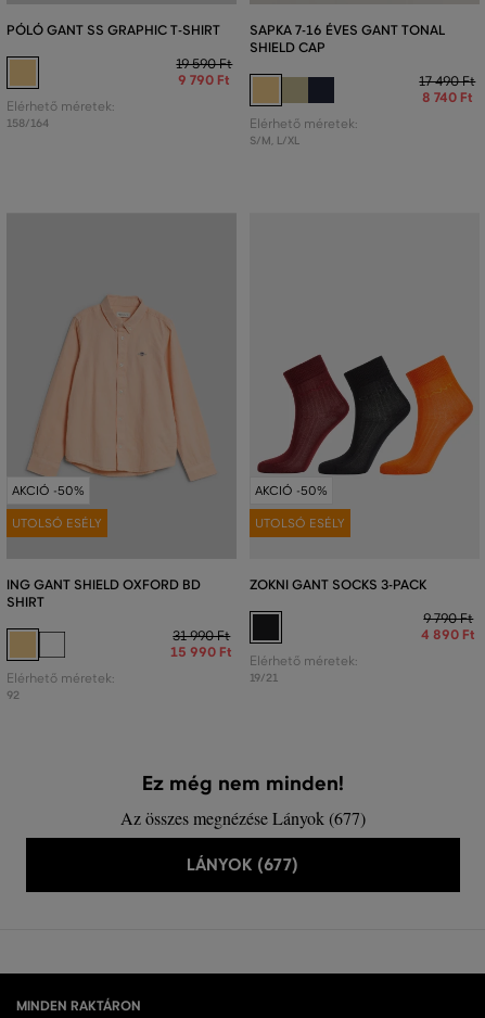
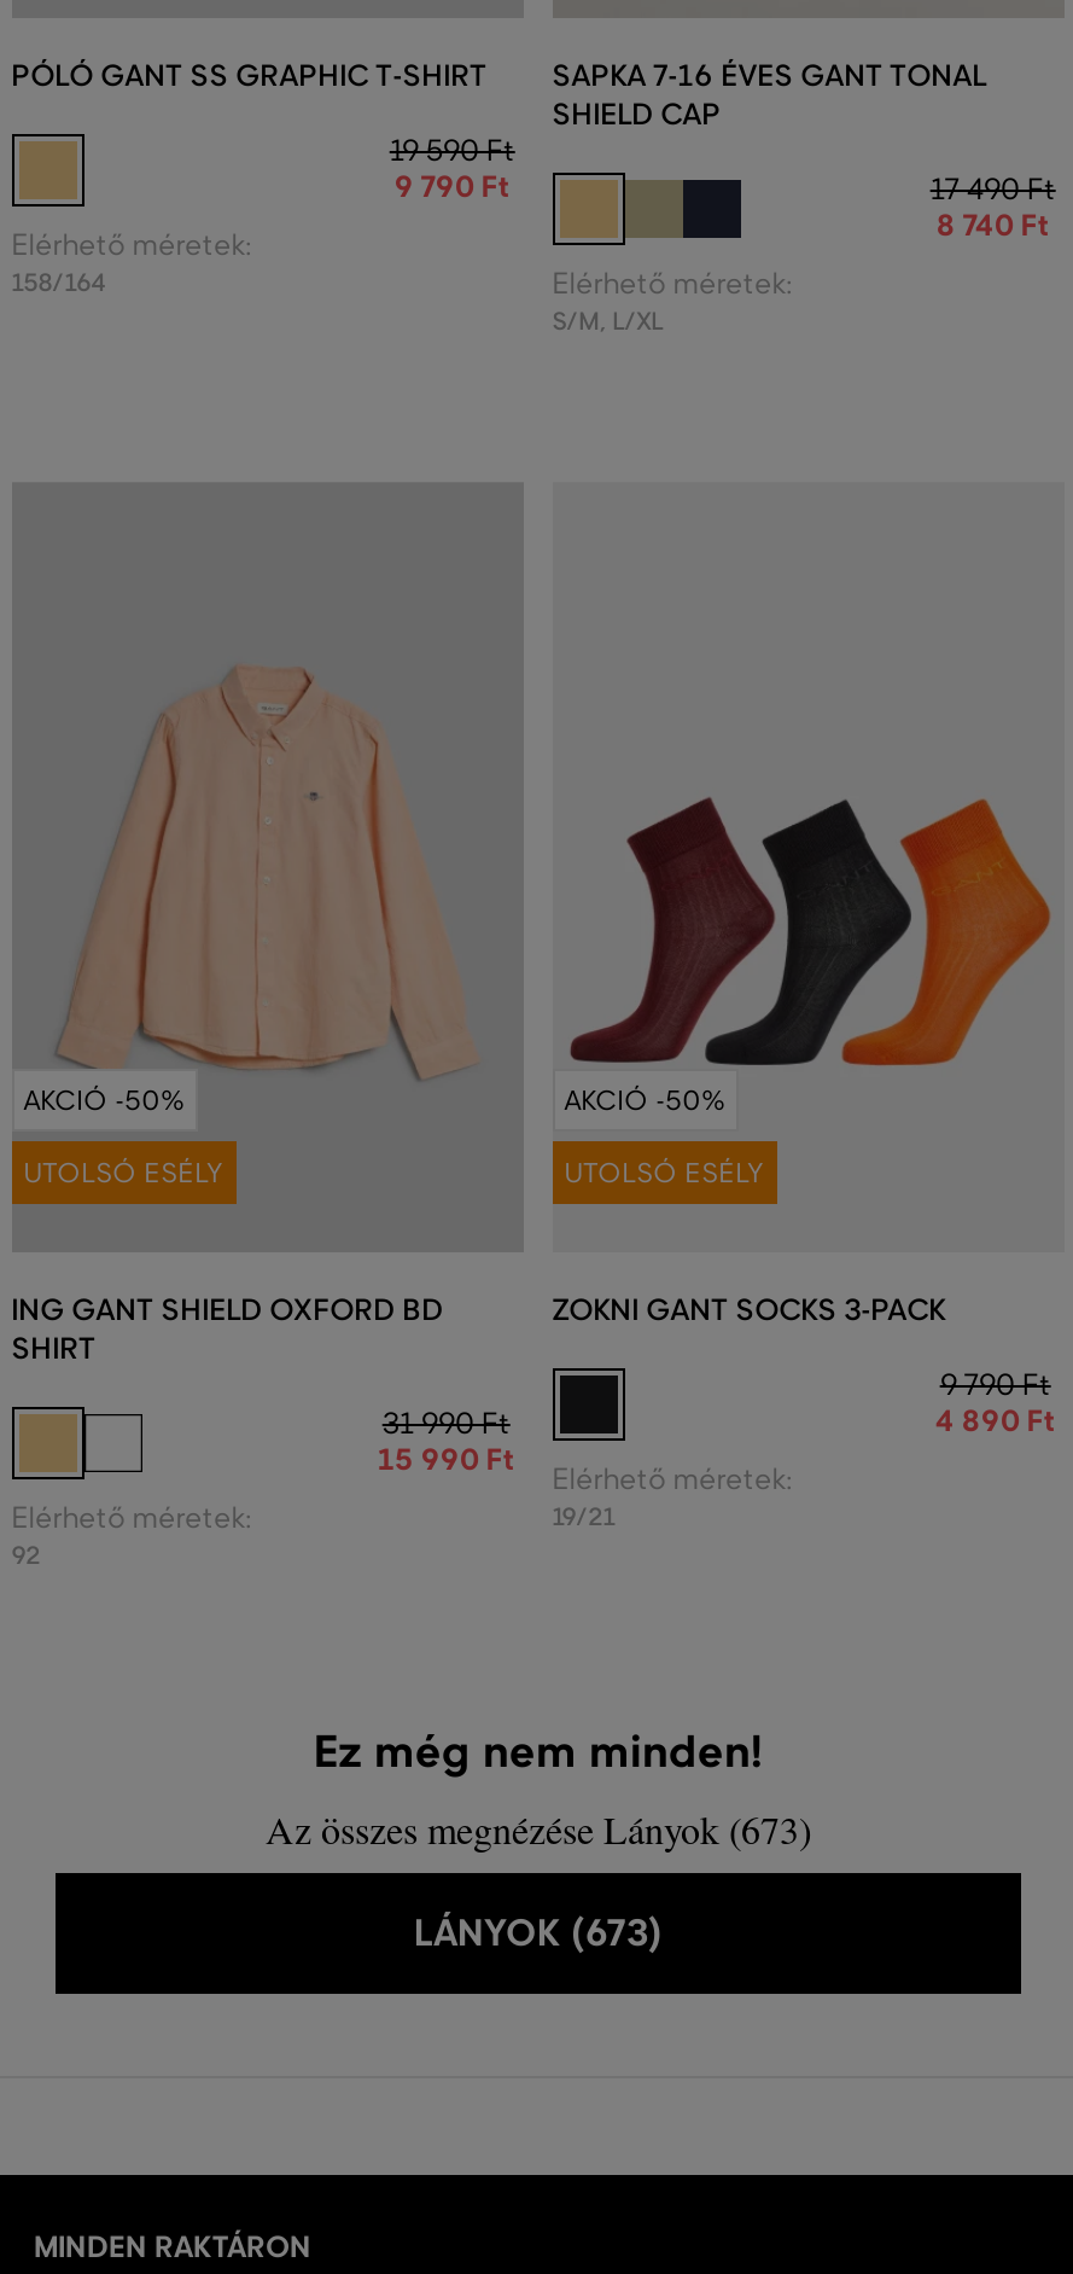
[120,807,366,829] Az összes megnézése Lányok (677) -> [266,1804,811,1854] Az összes megnézése Lányok (673)
[187,854,299,875] LÁNYOK (677) -> [414,1910,663,1956] LÁNYOK (673)

